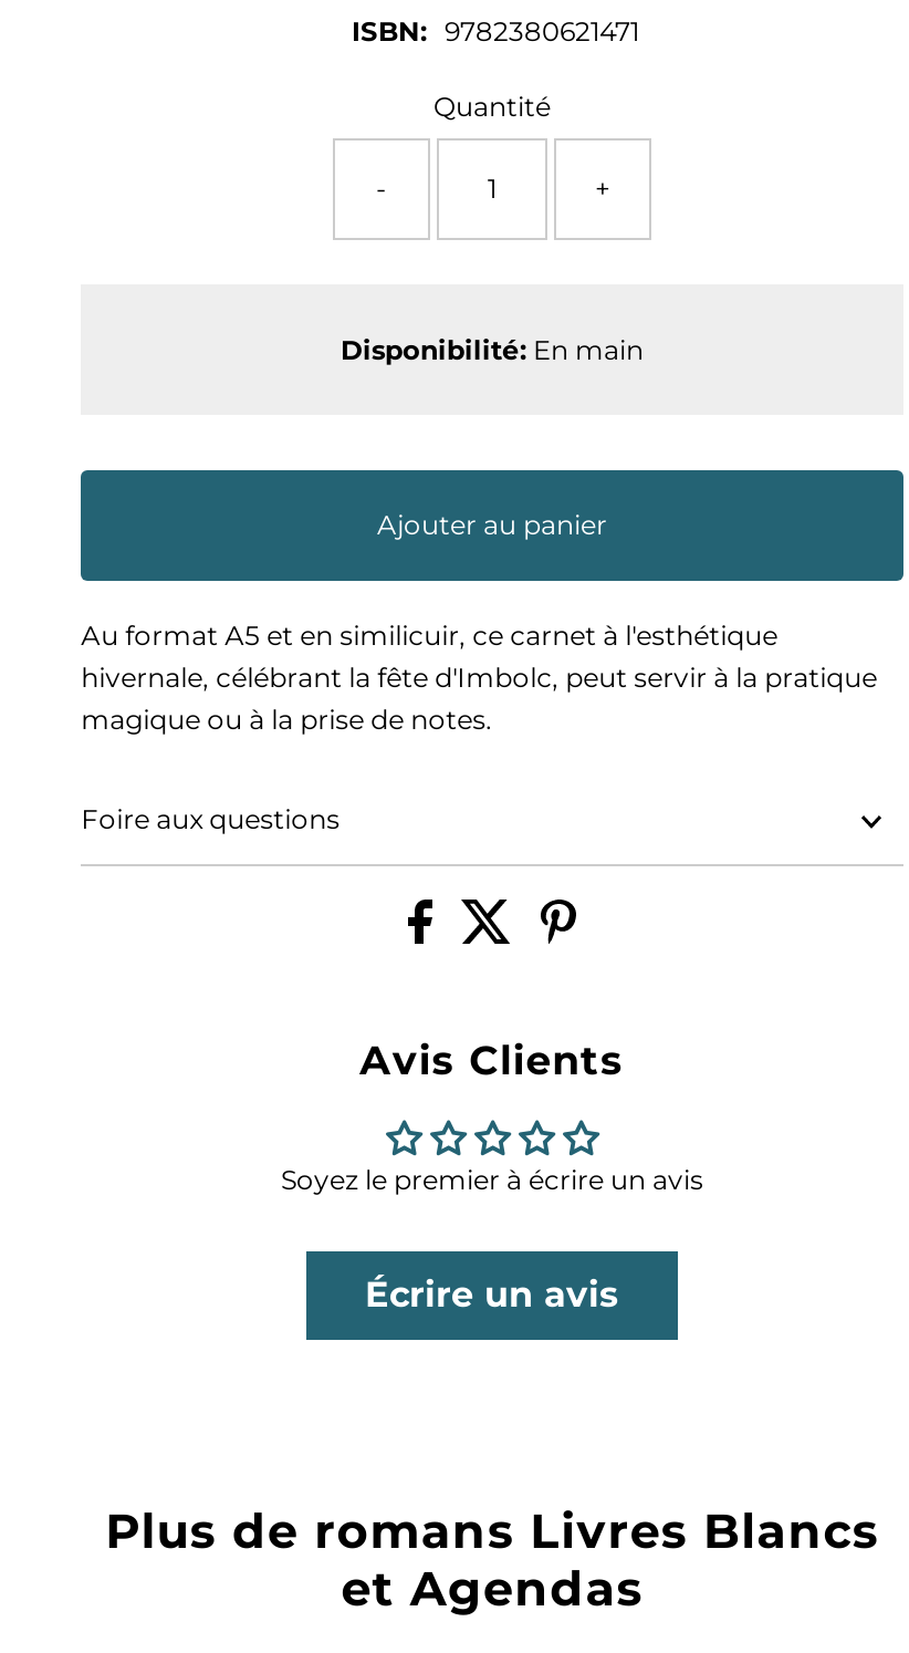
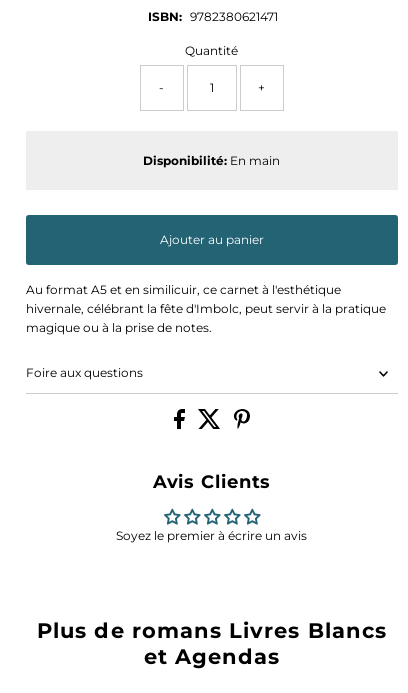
[365,1273,619,1315] Écrire un avis -> none

